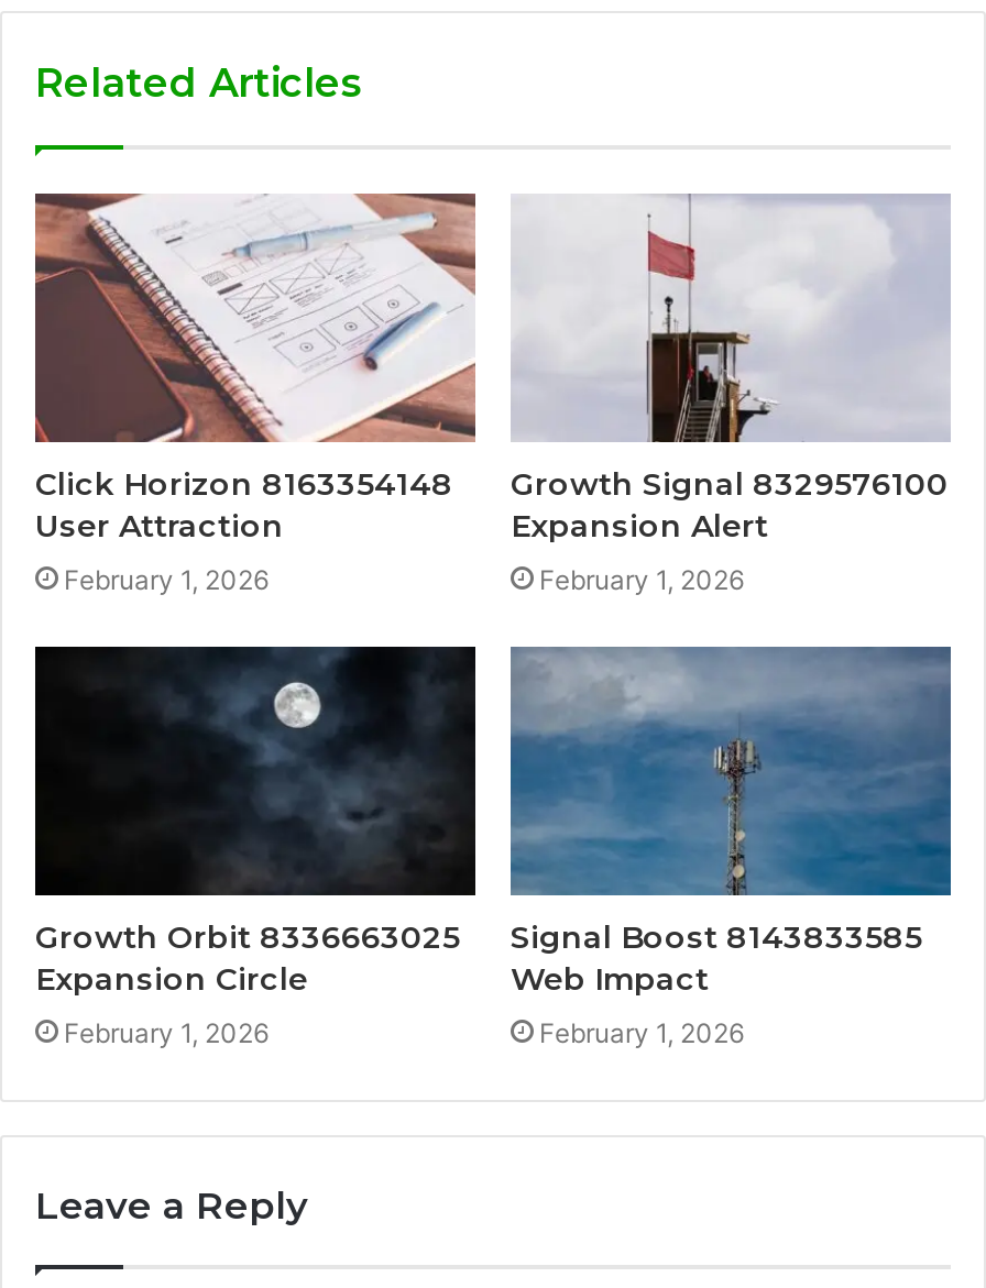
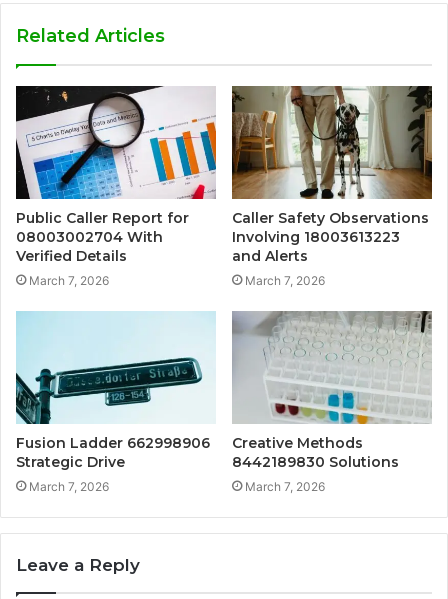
[33,191,475,596] [image] | Click Horizon 8163354148 | User Attraction | February 1, 2026 -> [15,85,217,288] [image] | Public Caller Report for | 08003002704 With | Verified Details | March 7, 2026
[511,194,951,596] [image] | Growth Signal 8329576100 | Expansion Alert | February 1, 2026 -> [231,85,433,288] [image] | Caller Safety Observations | Involving 18003613223 | and Alerts | March 7, 2026
[33,645,478,1048] [image] | Growth Orbit 8336663025 | Expansion Circle | February 1, 2026 -> [15,311,216,494] [image] | Fusion Ladder 662998906 | Strategic Drive | March 7, 2026
[511,647,951,1048] [image] | Signal Boost 8143833585 | Web Impact | February 1, 2026 -> [232,311,432,494] [image] | Creative Methods | 8442189830 Solutions | March 7, 2026

